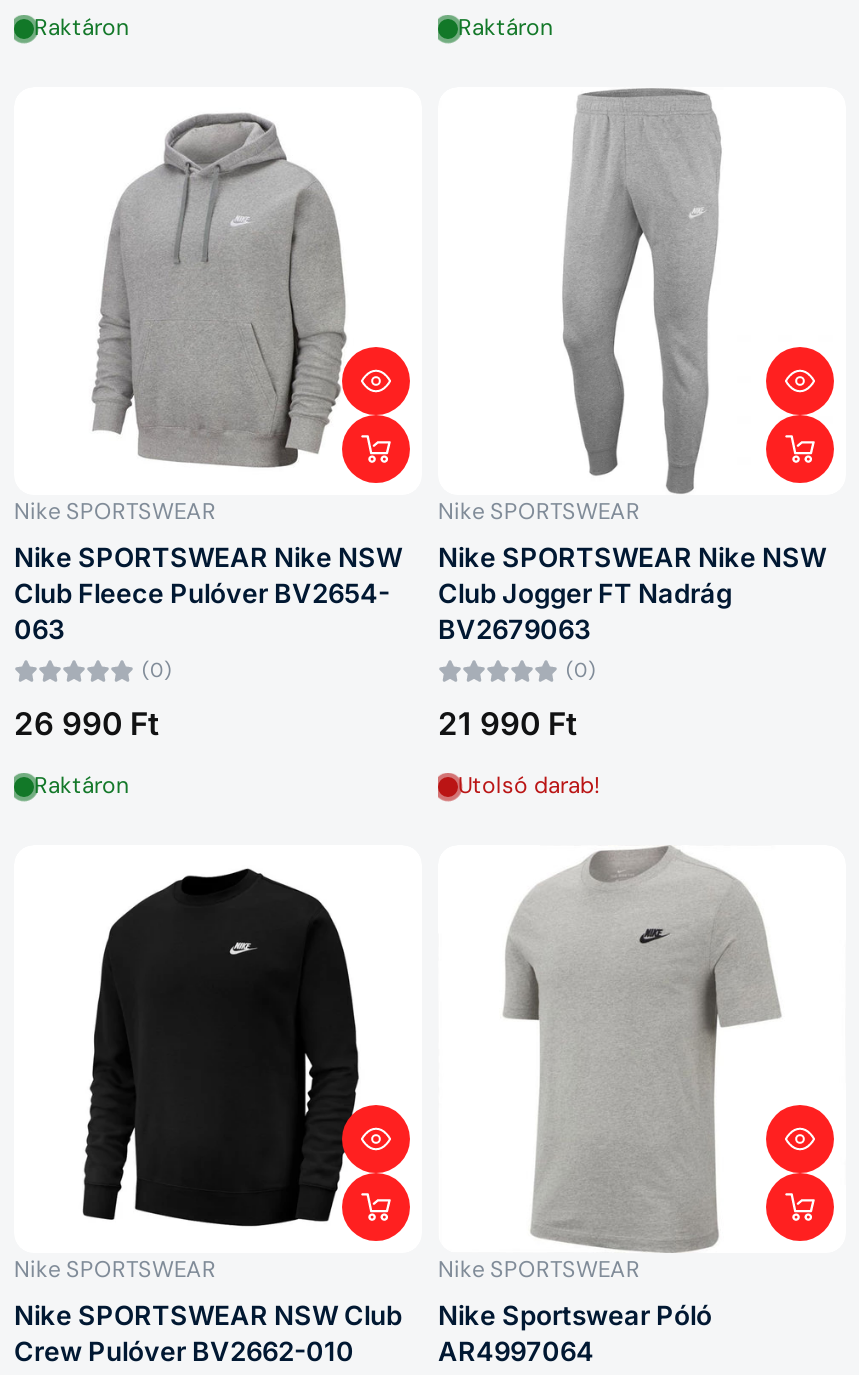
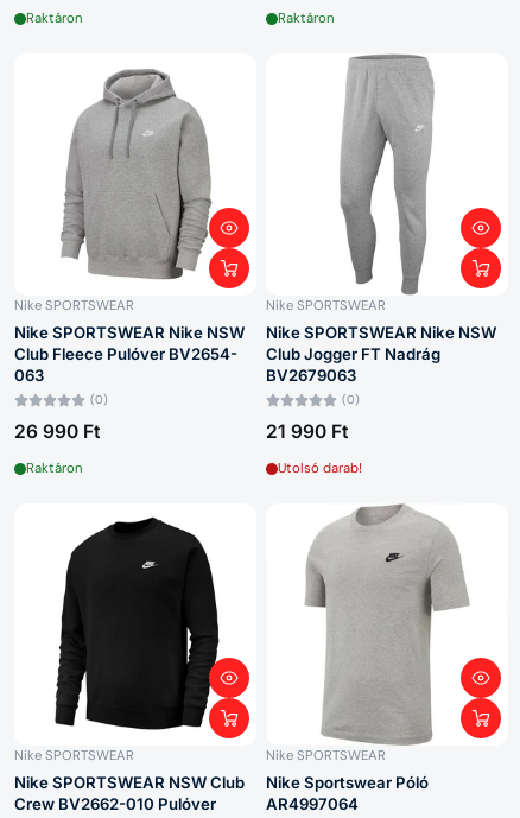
[14,1335,354,1367] Crew Pulóver BV2662-010 -> [14,794,216,813] Crew BV2662-010 Pulóver

